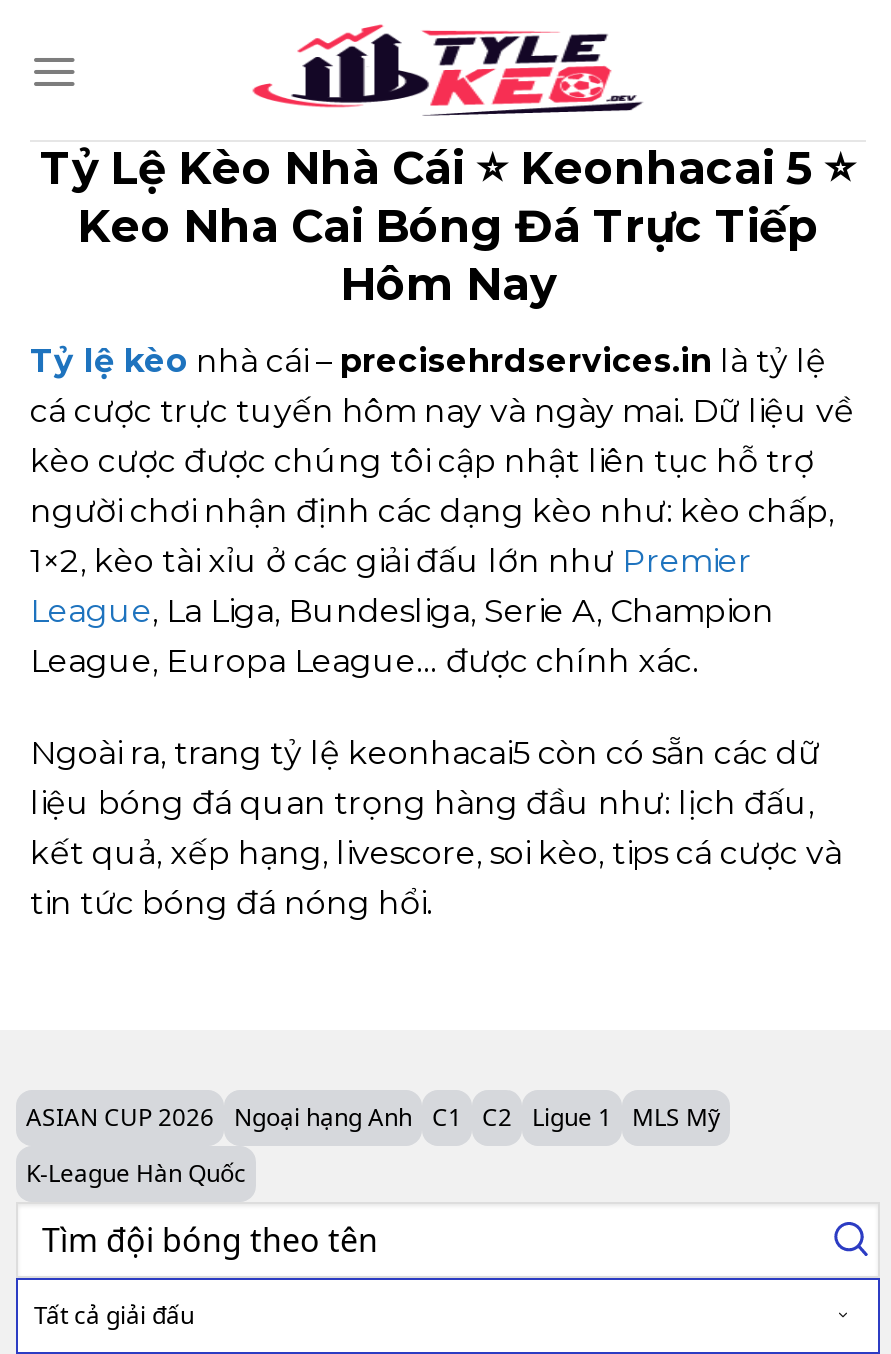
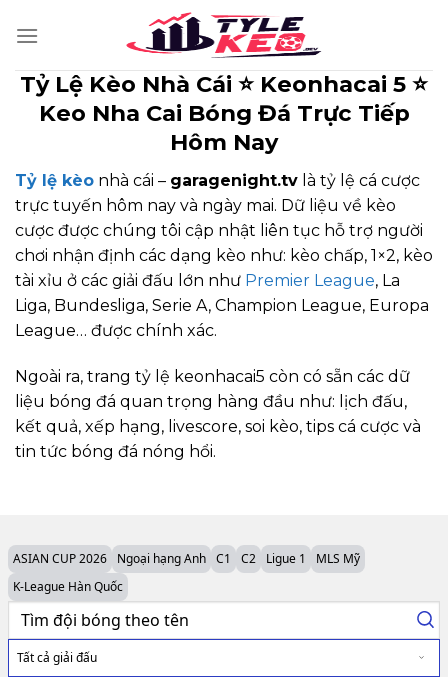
[30,342,854,680] Tỷ lệ kèo nhà cái – precisehrdservices.in là tỷ lệ | cá cược trực tuyến hôm nay và ngày mai. Dữ liệu về | kèo cược được chúng tôi cập nhật liên tục hỗ trợ | người chơi nhận định các dạng kèo như: kèo chấp, | 1×2, kèo tài xỉu ở các giải đấu lớn như Premier | League, La Liga, Bundesliga, Serie A, Champion | League, Europa League… được chính xác. -> [15,171,433,340] Tỷ lệ kèo nhà cái – garagenight.tv là tỷ lệ cá cược | trực tuyến hôm nay và ngày mai. Dữ liệu về kèo | cược được chúng tôi cập nhật liên tục hỗ trợ người | chơi nhận định các dạng kèo như: kèo chấp, 1×2, kèo | tài xỉu ở các giải đấu lớn như Premier League, La | Liga, Bundesliga, Serie A, Champion League, Europa | League… được chính xác.

